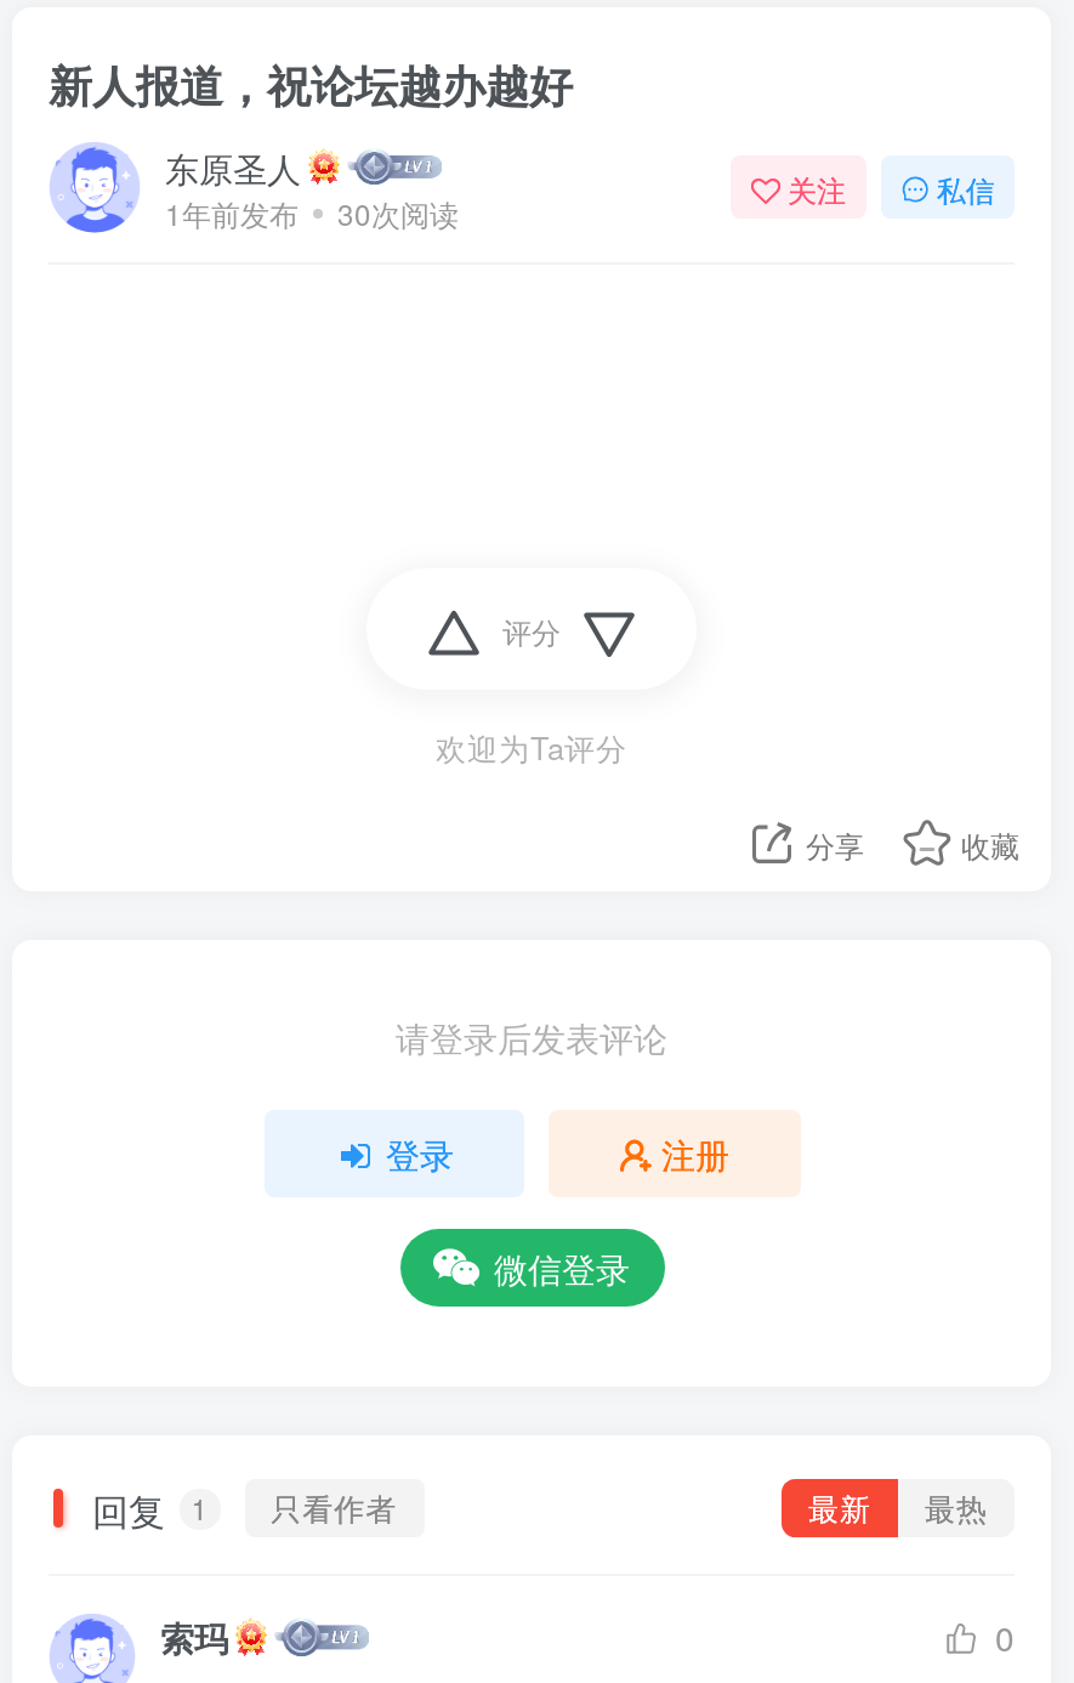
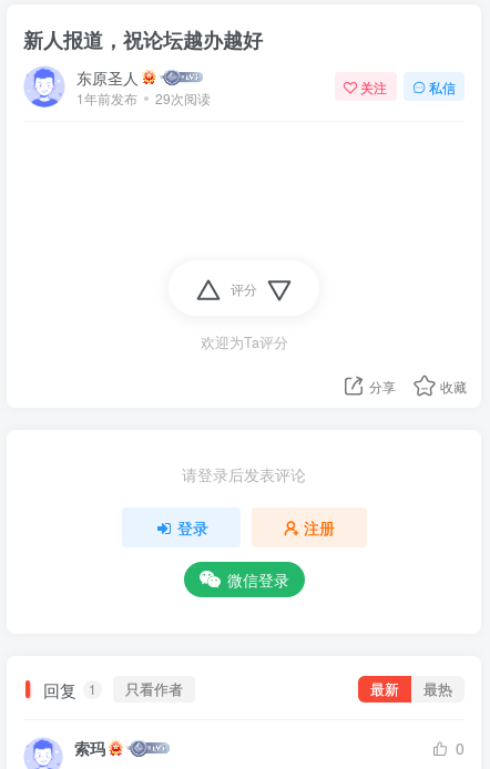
[165,191,459,232] 1年前发布 30次阅读 -> [76,88,211,107] 1年前发布 29次阅读

